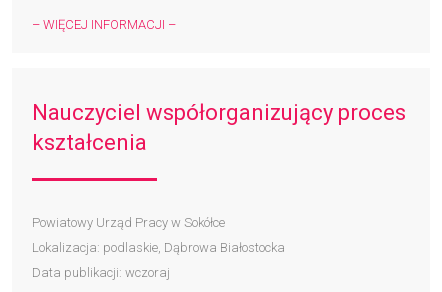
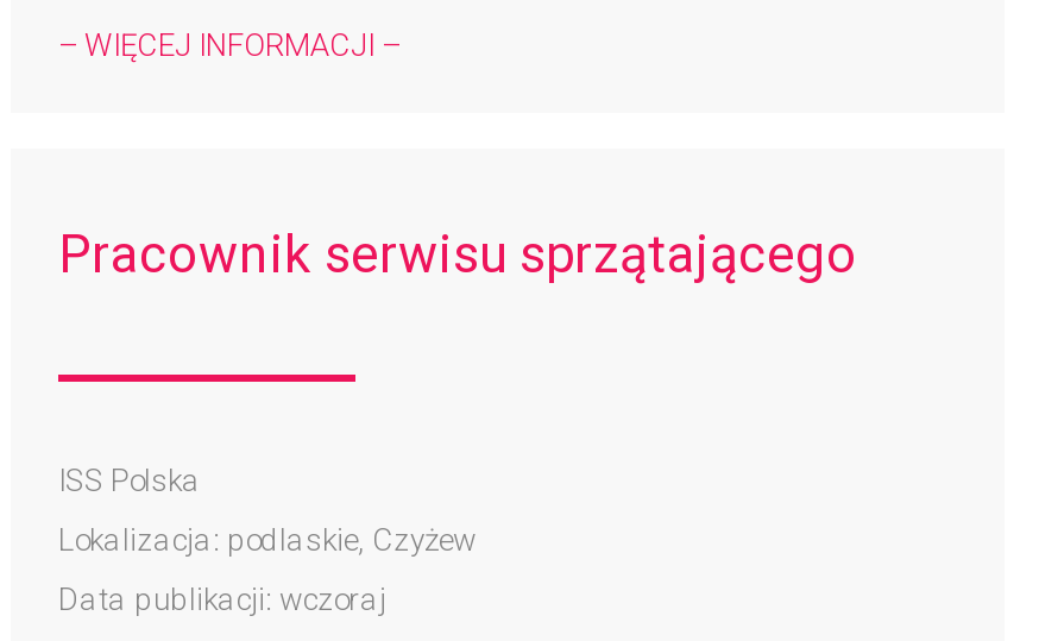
[32,100,406,155] Nauczyciel współorganizujący proces | kształcenia -> [58,225,857,284] Pracownik serwisu sprzątającego
[32,215,225,230] Powiatowy Urząd Pracy w Sokółce -> [58,463,201,498] ISS Polska
[32,240,285,255] Lokalizacja: podlaskie, Dąbrowa Białostocka -> [58,522,477,558] Lokalizacja: podlaskie, Czyżew

